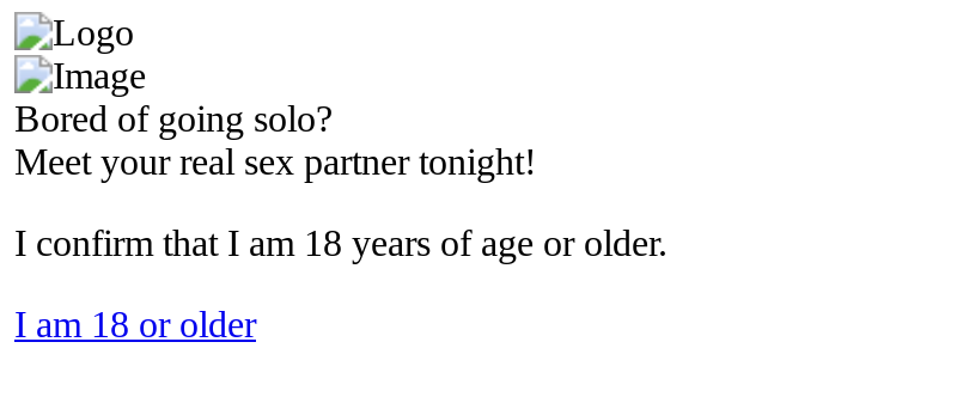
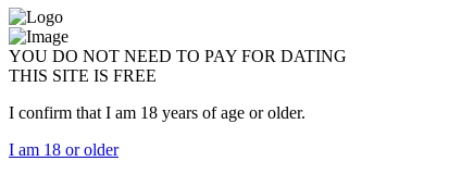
[14,98,536,182] Bored of going solo? | Meet your real sex partner tonight! -> [9,47,347,85] YOU DO NOT NEED TO PAY FOR DATING | THIS SITE IS FREE

